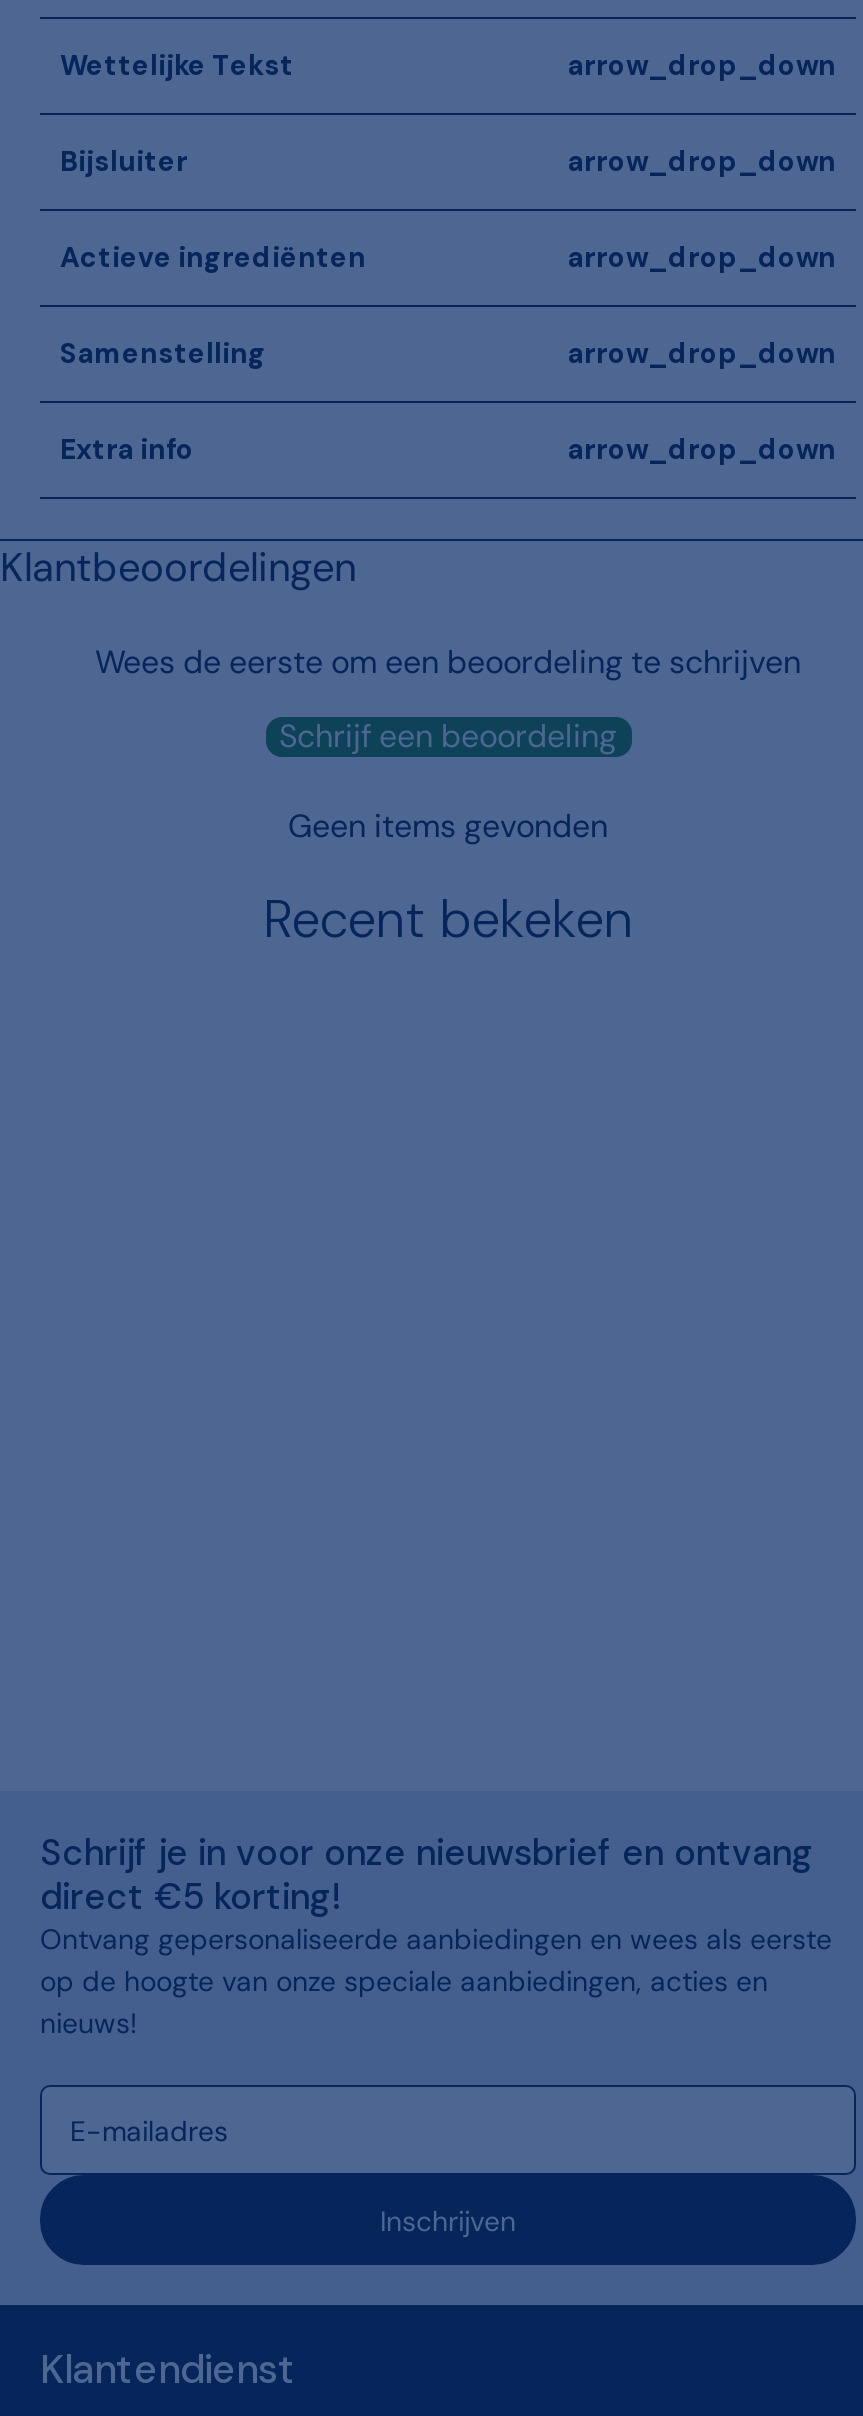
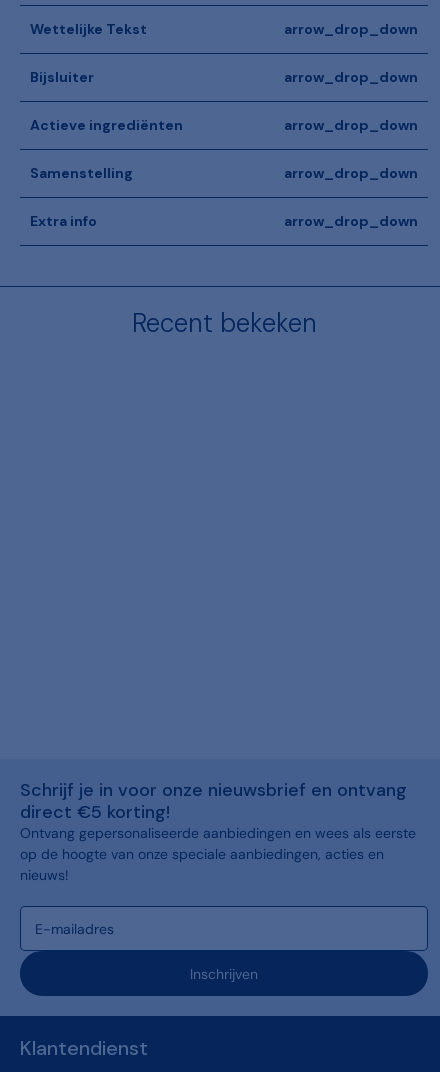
[0,540,801,846] Klantbeoordelingen | Wees de eerste om een beoordeling te schrijven | Schrijf een beoordeling | Geen items gevonden -> none

